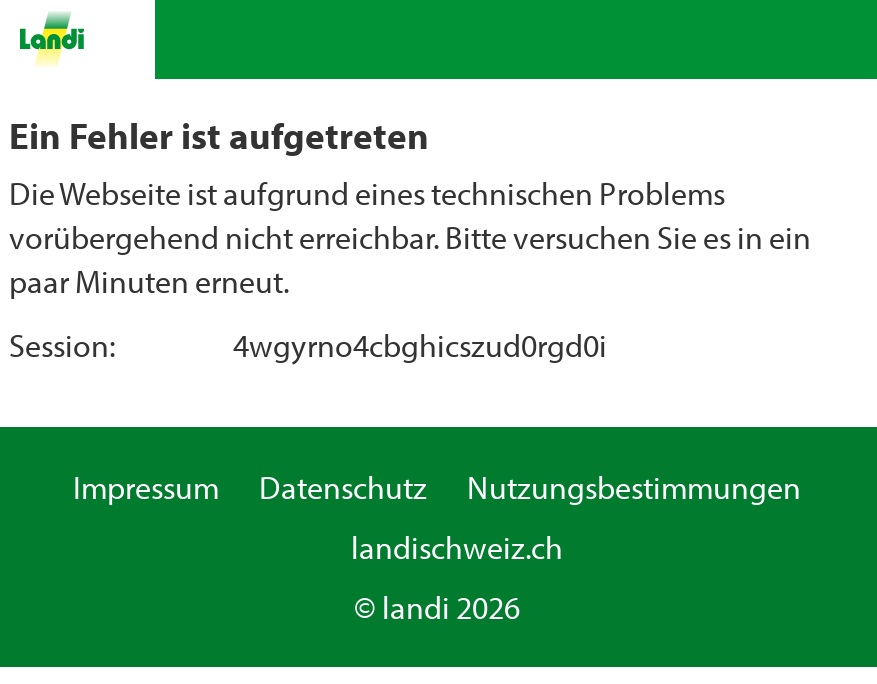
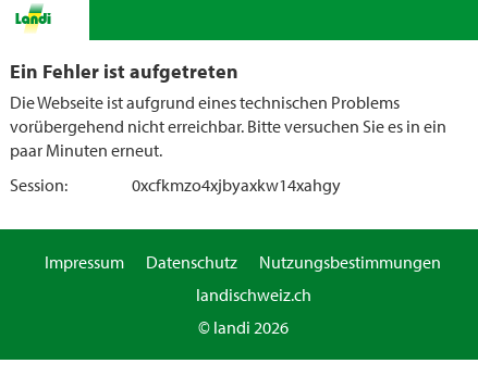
[233,325,607,365] 4wgyrno4cbghicszud0rgd0i -> [132,174,341,196] 0xcfkmzo4xjbyaxkw14xahgy

